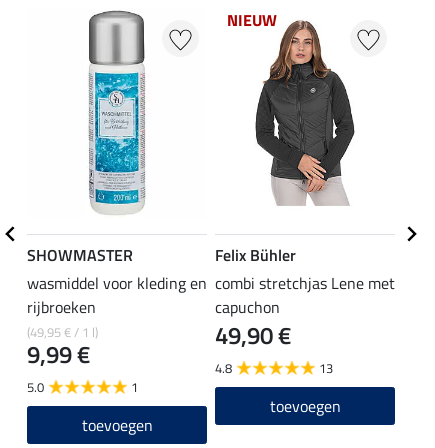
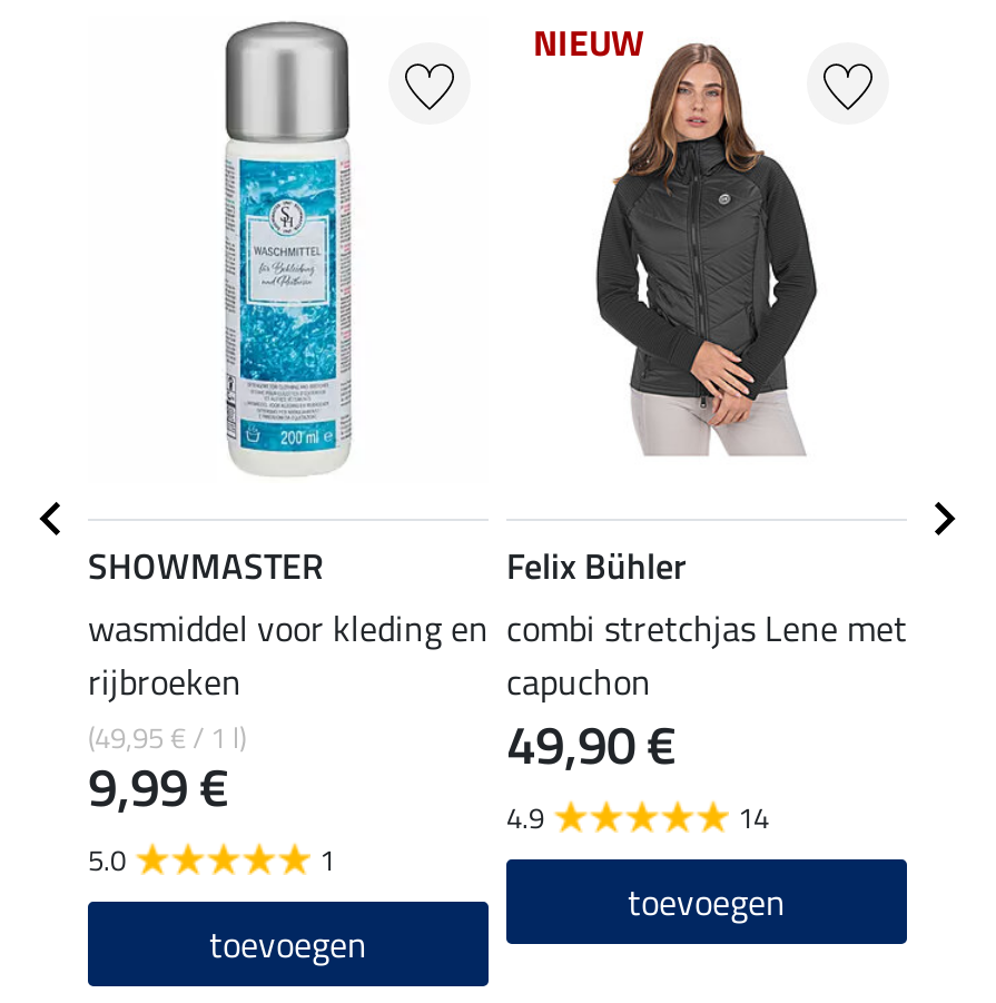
[215,358,232,378] 4.8 -> [506,796,544,840] 4.9
[319,358,333,378] 13 -> [738,796,769,840] 14

